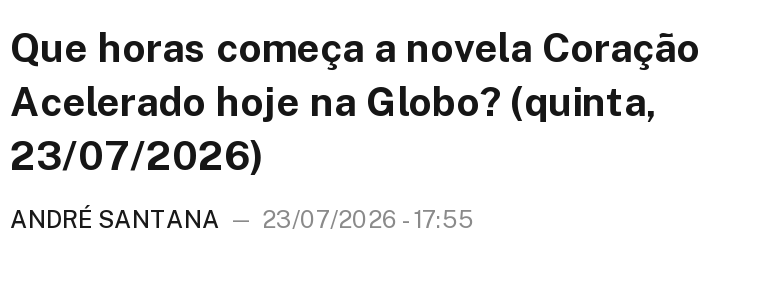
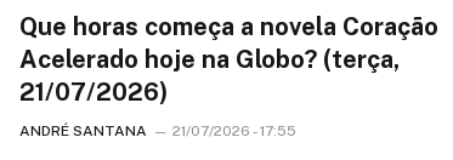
[10,78,656,126] Acelerado hoje na Globo? (quinta, -> [19,45,400,74] Acelerado hoje na Globo? (terça,
[10,132,264,180] 23/07/2026) -> [19,78,168,107] 21/07/2026)
[10,206,474,234] ANDRÉ SANTANA 23/07/2026 - 17:55 -> [19,122,296,139] ANDRÉ SANTANA 21/07/2026 - 17:55

